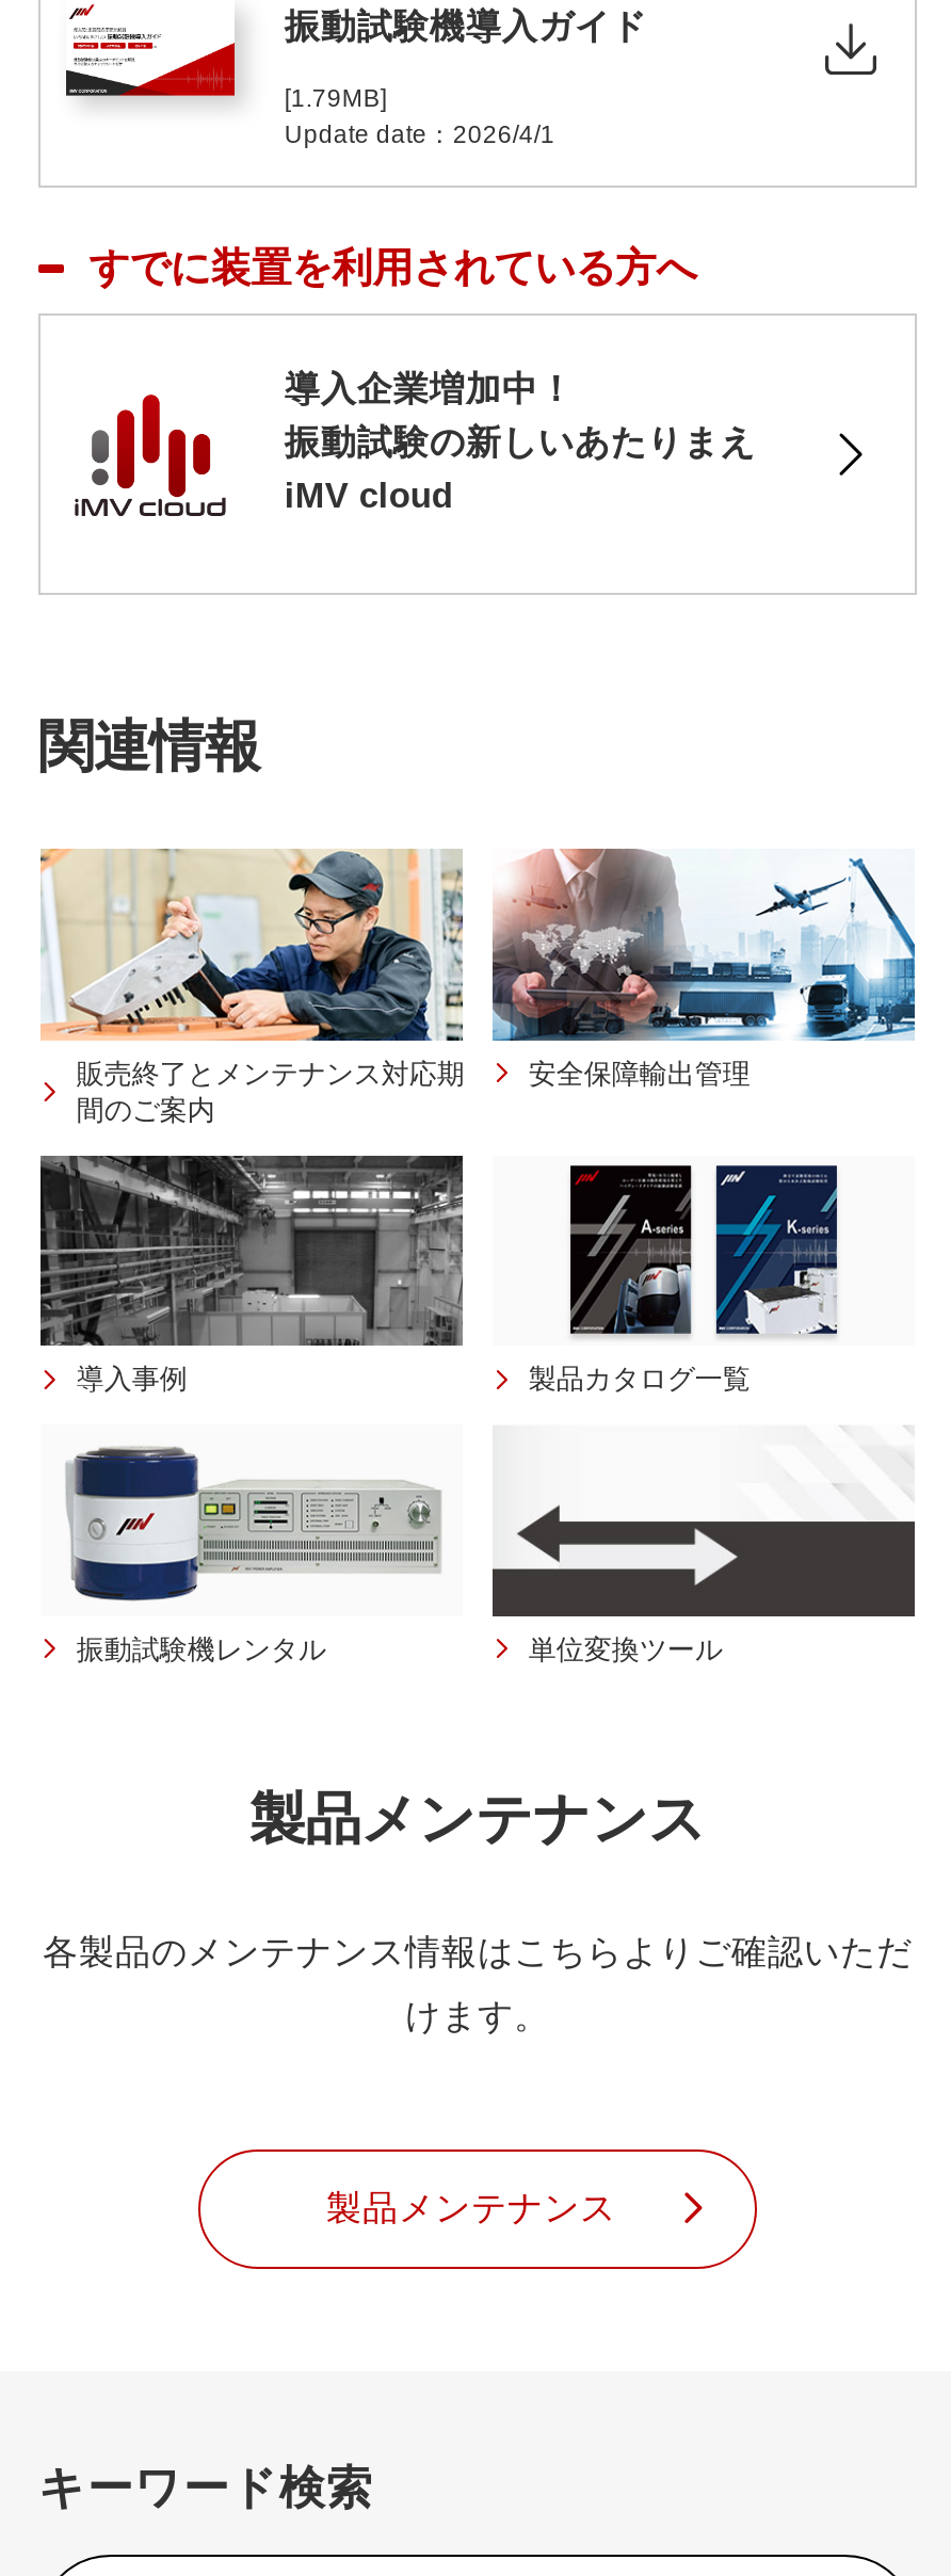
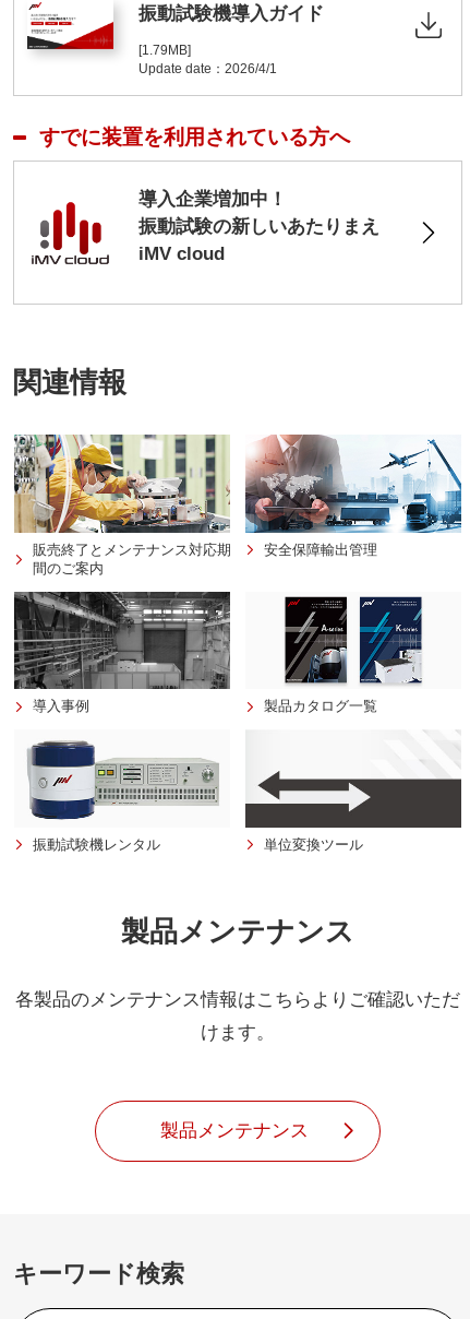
[41,849,465,1043] [image] -> [13,433,230,534] [image]

